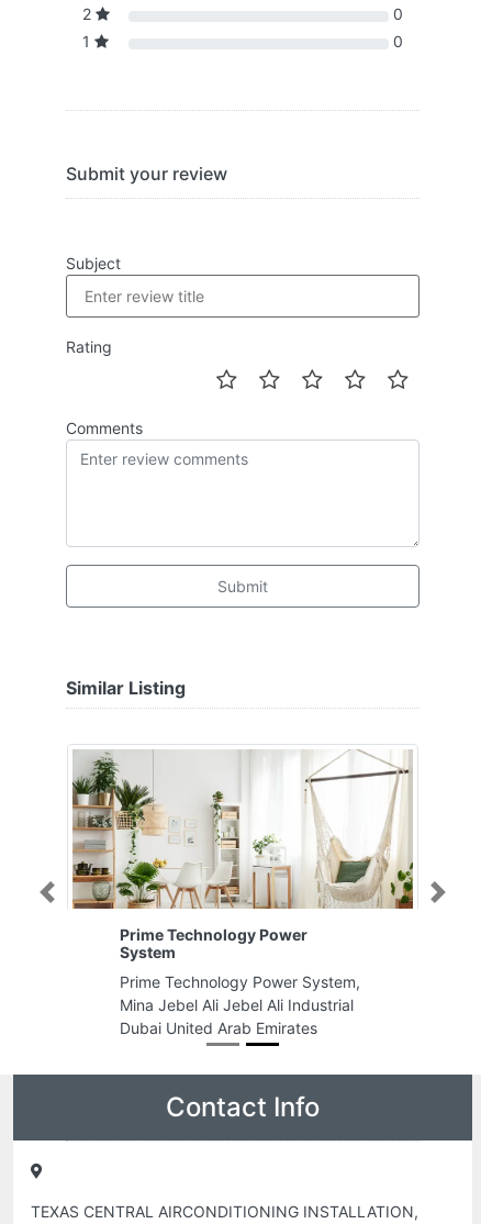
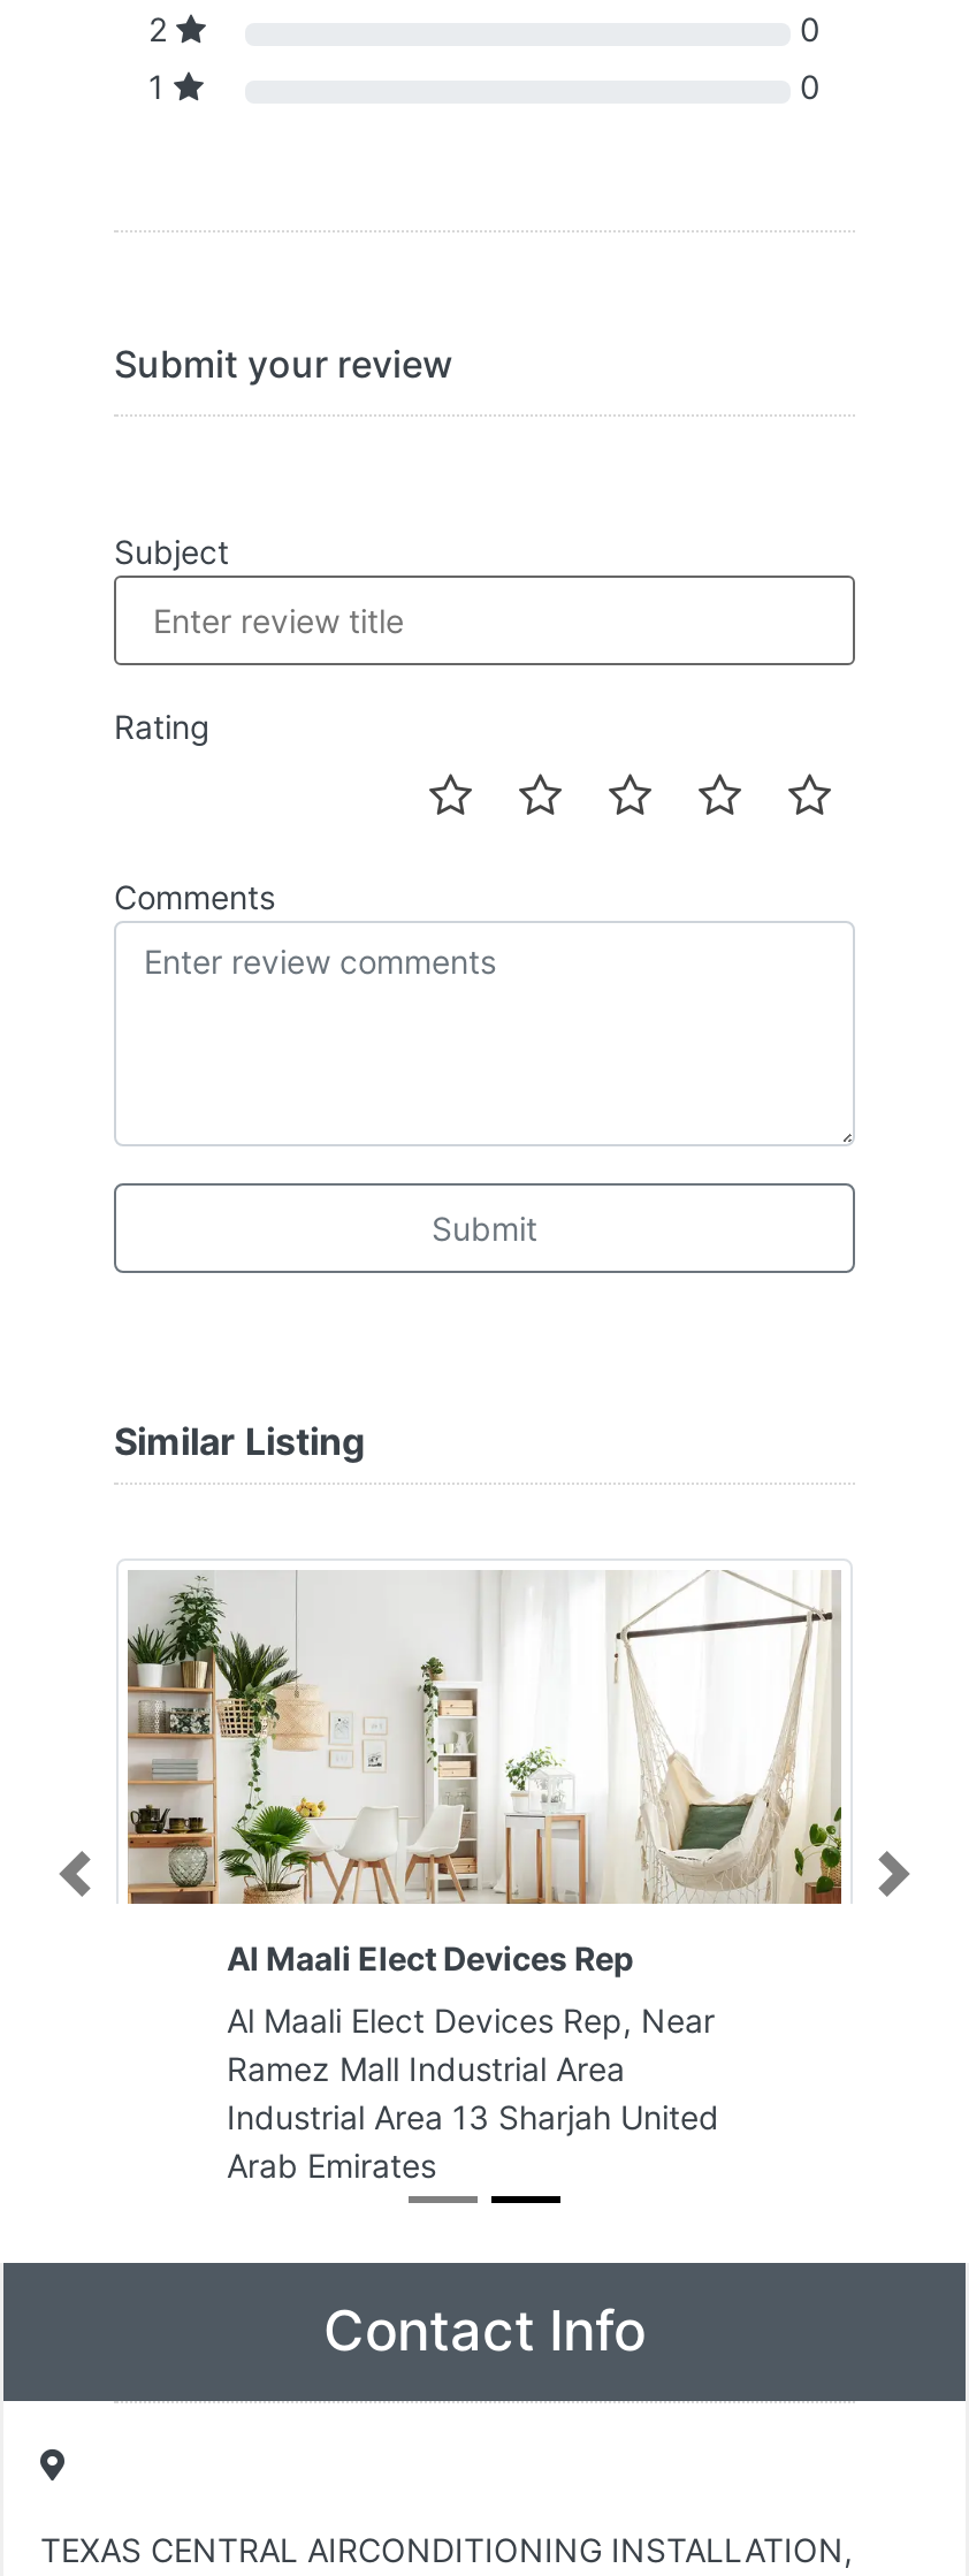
[120,925,307,961] Prime Technology Power | System -> [227,1938,634,1977] Al Maali Elect Devices Rep
[120,972,360,1037] Prime Technology Power System, | Mina Jebel Ali Jebel Ali Industrial | Dubai United Arab Emirates -> [227,2000,719,2185] Al Maali Elect Devices Rep, Near | Ramez Mall Industrial Area | Industrial Area 13 Sharjah United | Arab Emirates

